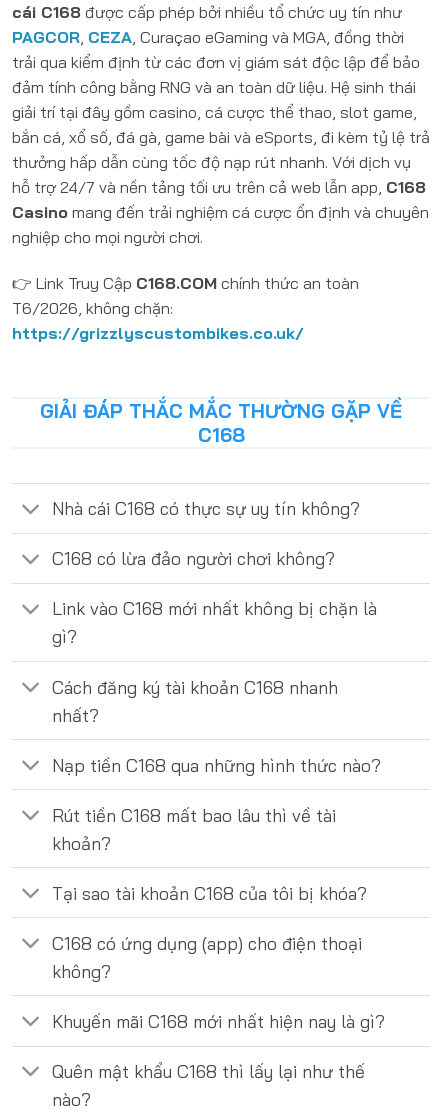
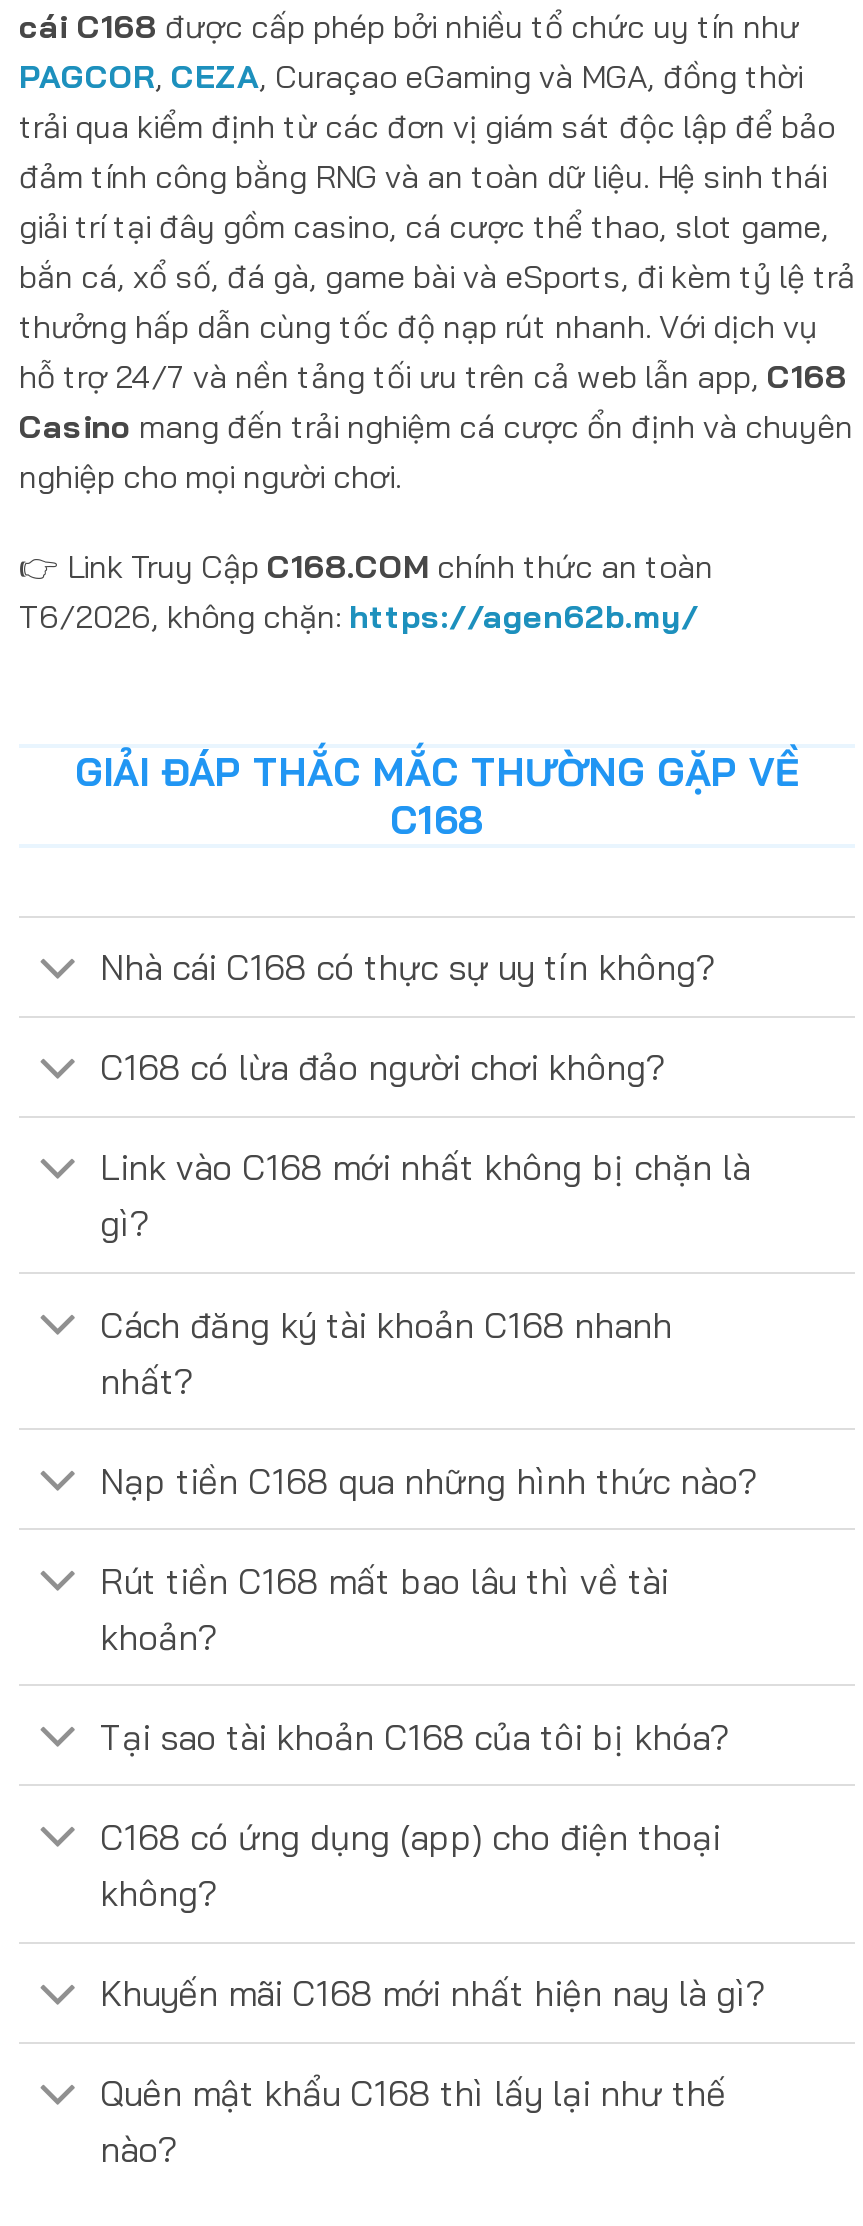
[12,298,304,343] T6/2026, không chặn: | https://grizzlyscustombikes.co.uk/ -> [19,597,699,637] T6/2026, không chặn: https://agen62b.my/

